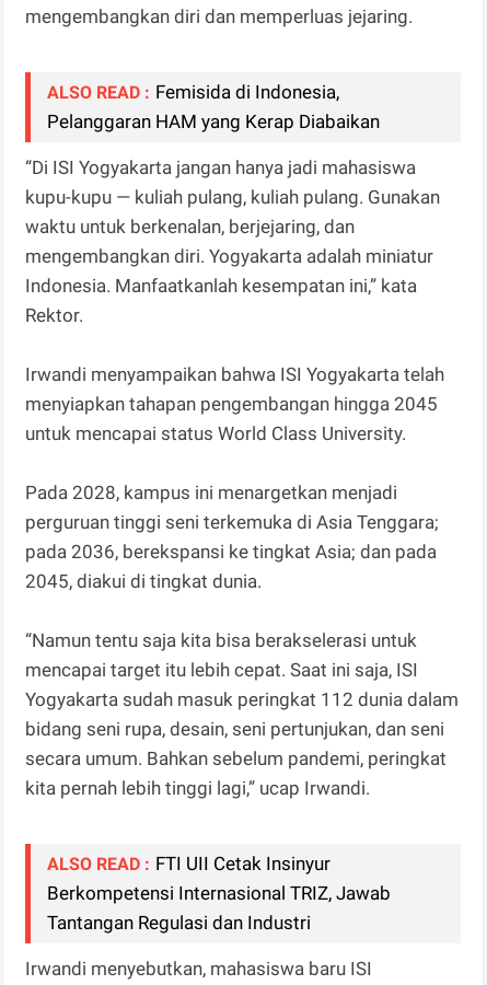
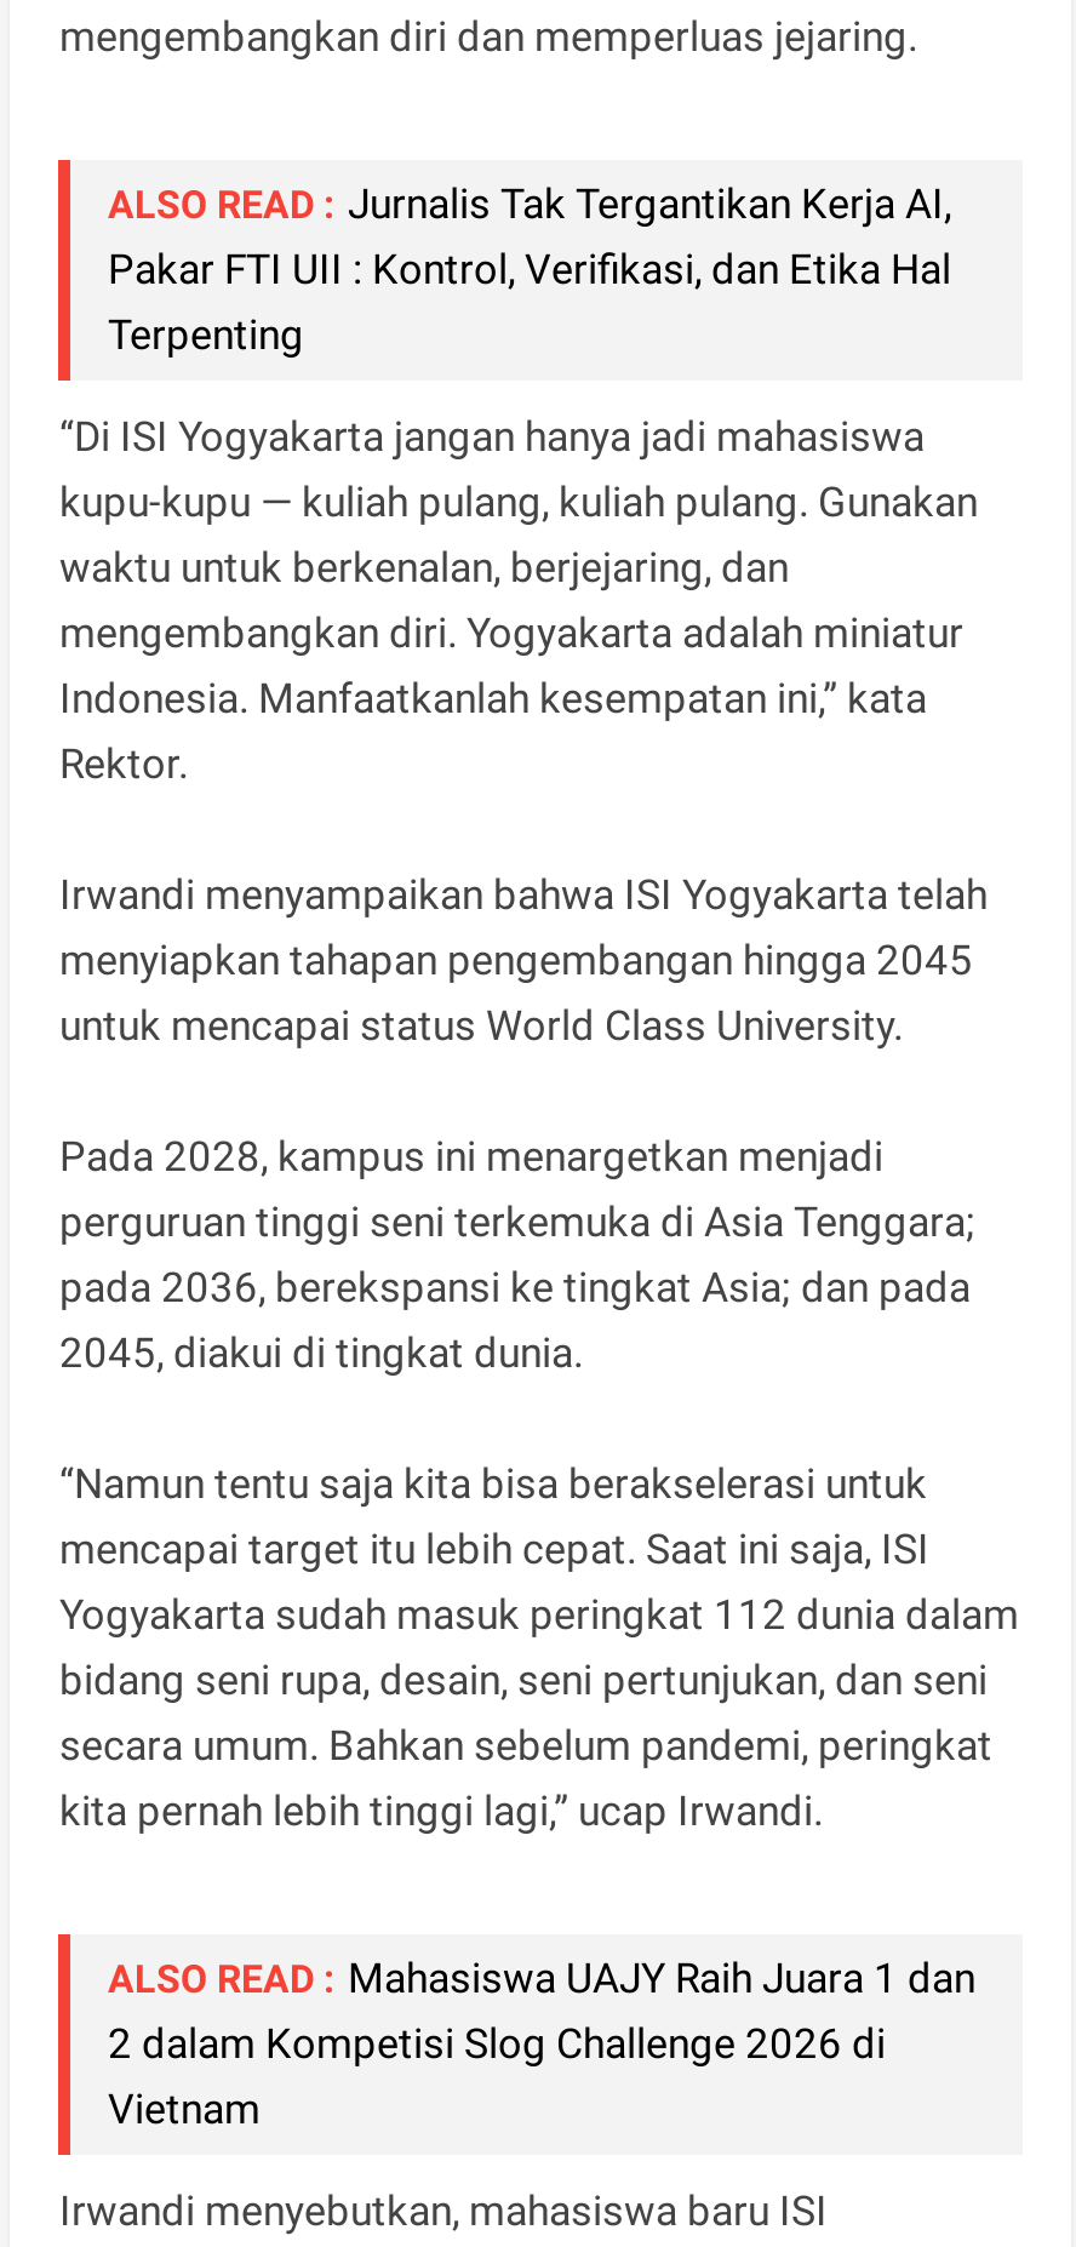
[48,81,380,132] ALSO READ : Femisida di Indonesia, | Pelanggaran HAM yang Kerap Diabaikan -> [108,178,951,358] ALSO READ : Jurnalis Tak Tergantikan Kerja AI, | Pakar FTI UII : Kontrol, Verifikasi, dan Etika Hal | Terpenting
[48,852,391,933] ALSO READ : FTI UII Cetak Insinyur | Berkompetensi Internasional TRIZ, Jawab | Tantangan Regulasi dan Industri -> [108,1953,975,2132] ALSO READ : Mahasiswa UAJY Raih Juara 1 dan | 2 dalam Kompetisi Slog Challenge 2026 di | Vietnam

